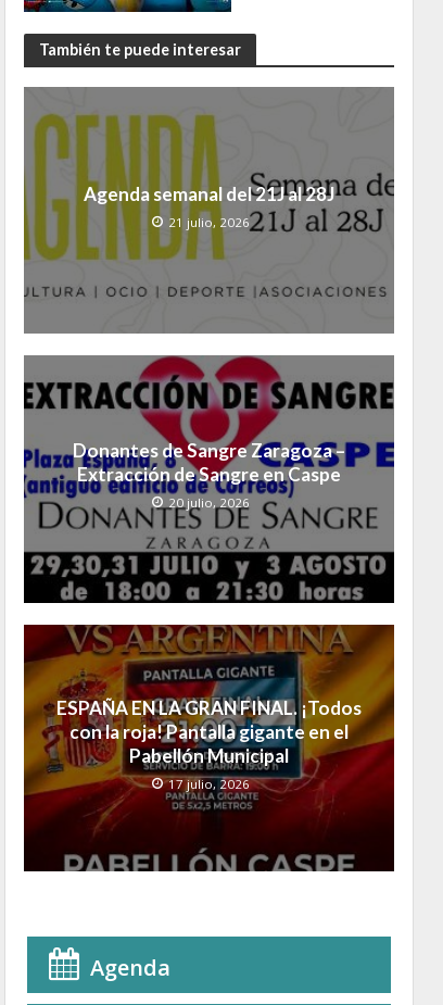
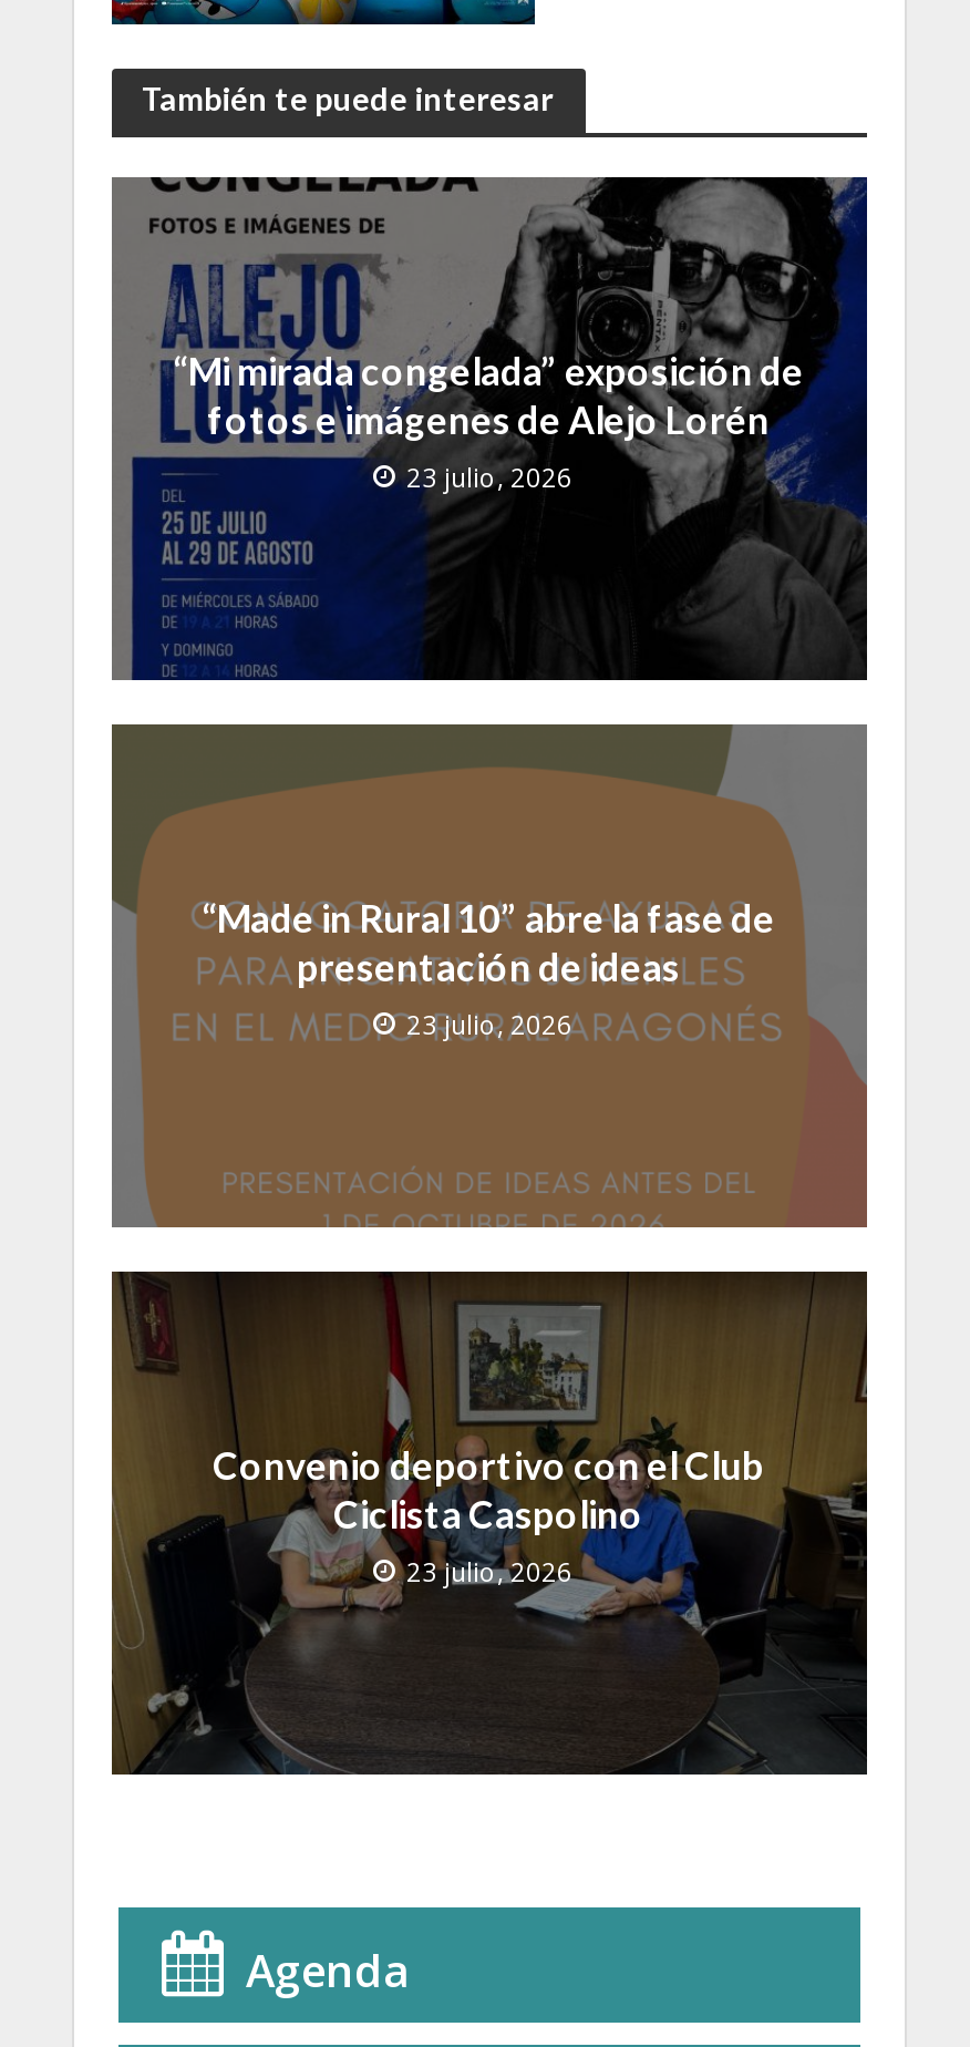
[24,87,395,334] [image] | Agenda semanal del 21J al 28J | 21 julio, 2026 -> [112,175,869,682] [image] | “Mi mirada congelada” exposición de | fotos e imágenes de Alejo Lorén | 23 julio, 2026
[23,355,395,604] [image] | Donantes de Sangre Zaragoza – | Extracción de Sangre en Caspe | 20 julio, 2026 -> [110,724,869,1230] [image] | “Made in Rural 10” abre la fase de | presentación de ideas | 23 julio, 2026
[24,625,395,871] [image] | ESPAÑA EN LA GRAN FINAL. ¡Todos | con la roja! Pantalla gigante en el | Pabellón Municipal | 17 julio, 2026 -> [112,1272,869,1775] [image] | Convenio deportivo con el Club | Ciclista Caspolino | 23 julio, 2026

